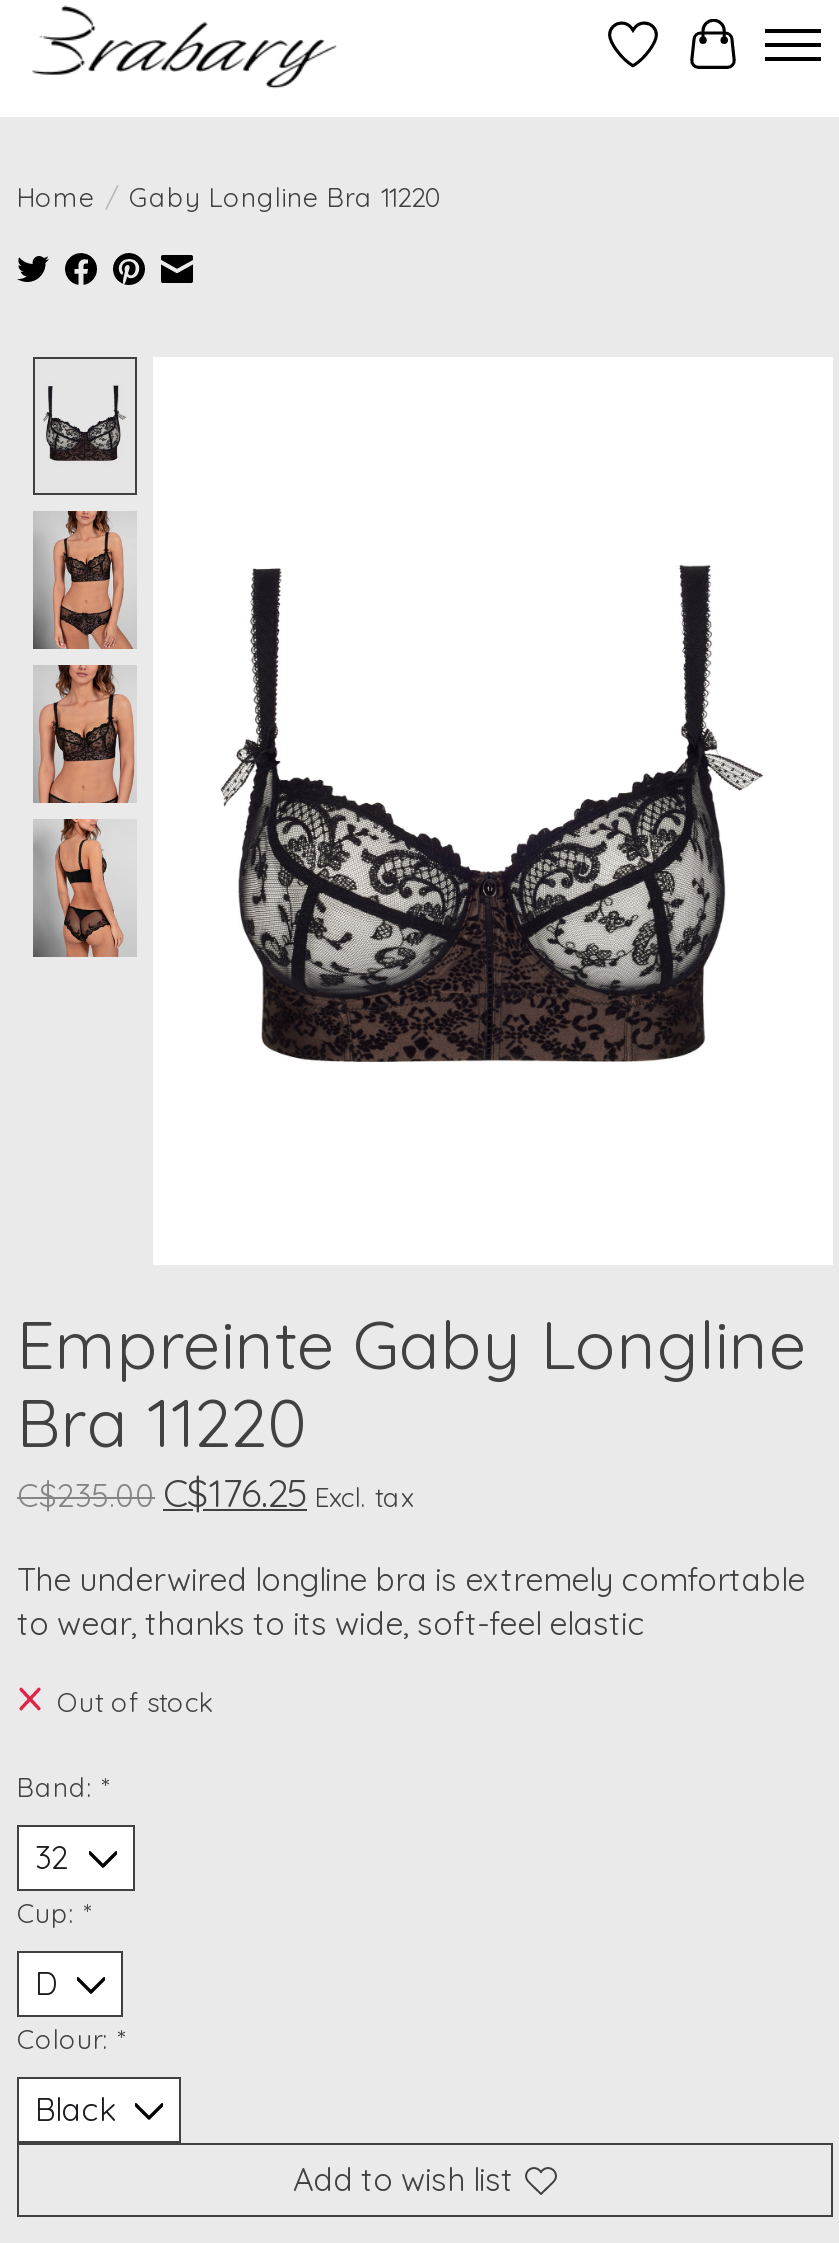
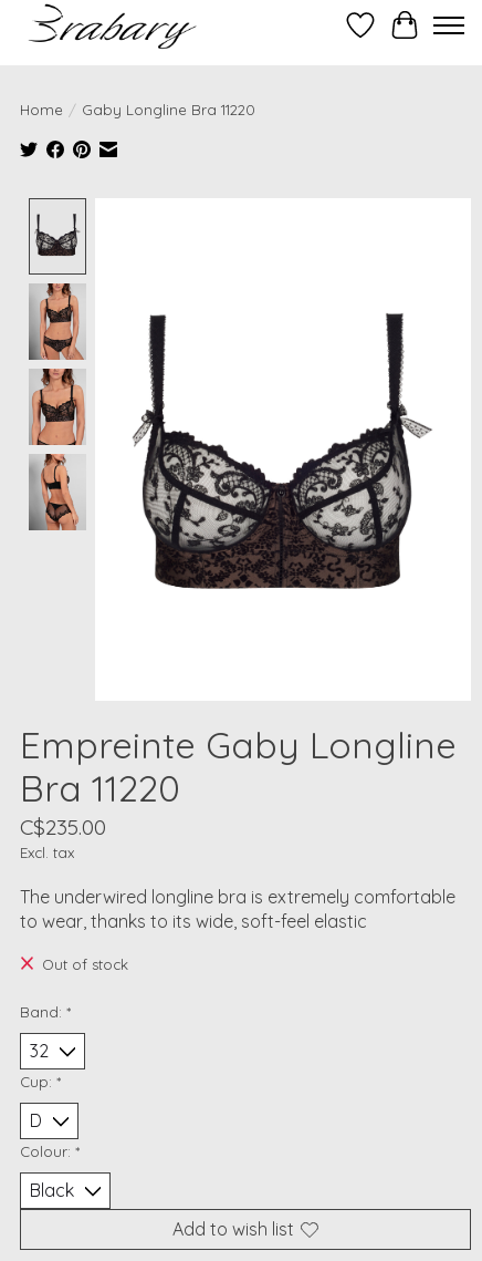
[17,1469,413,1517] C$235.00 C$176.25 Excl. tax -> [20,814,106,862] C$235.00 | Excl. tax

